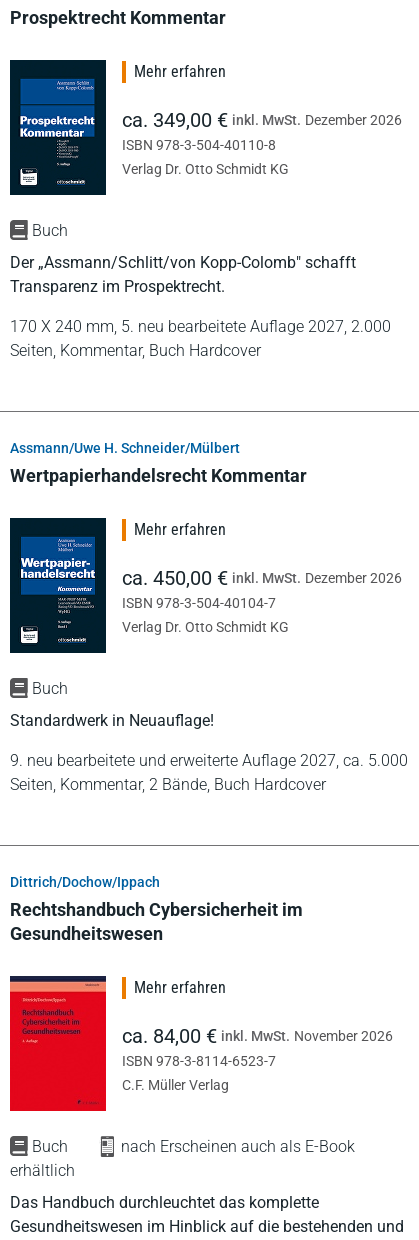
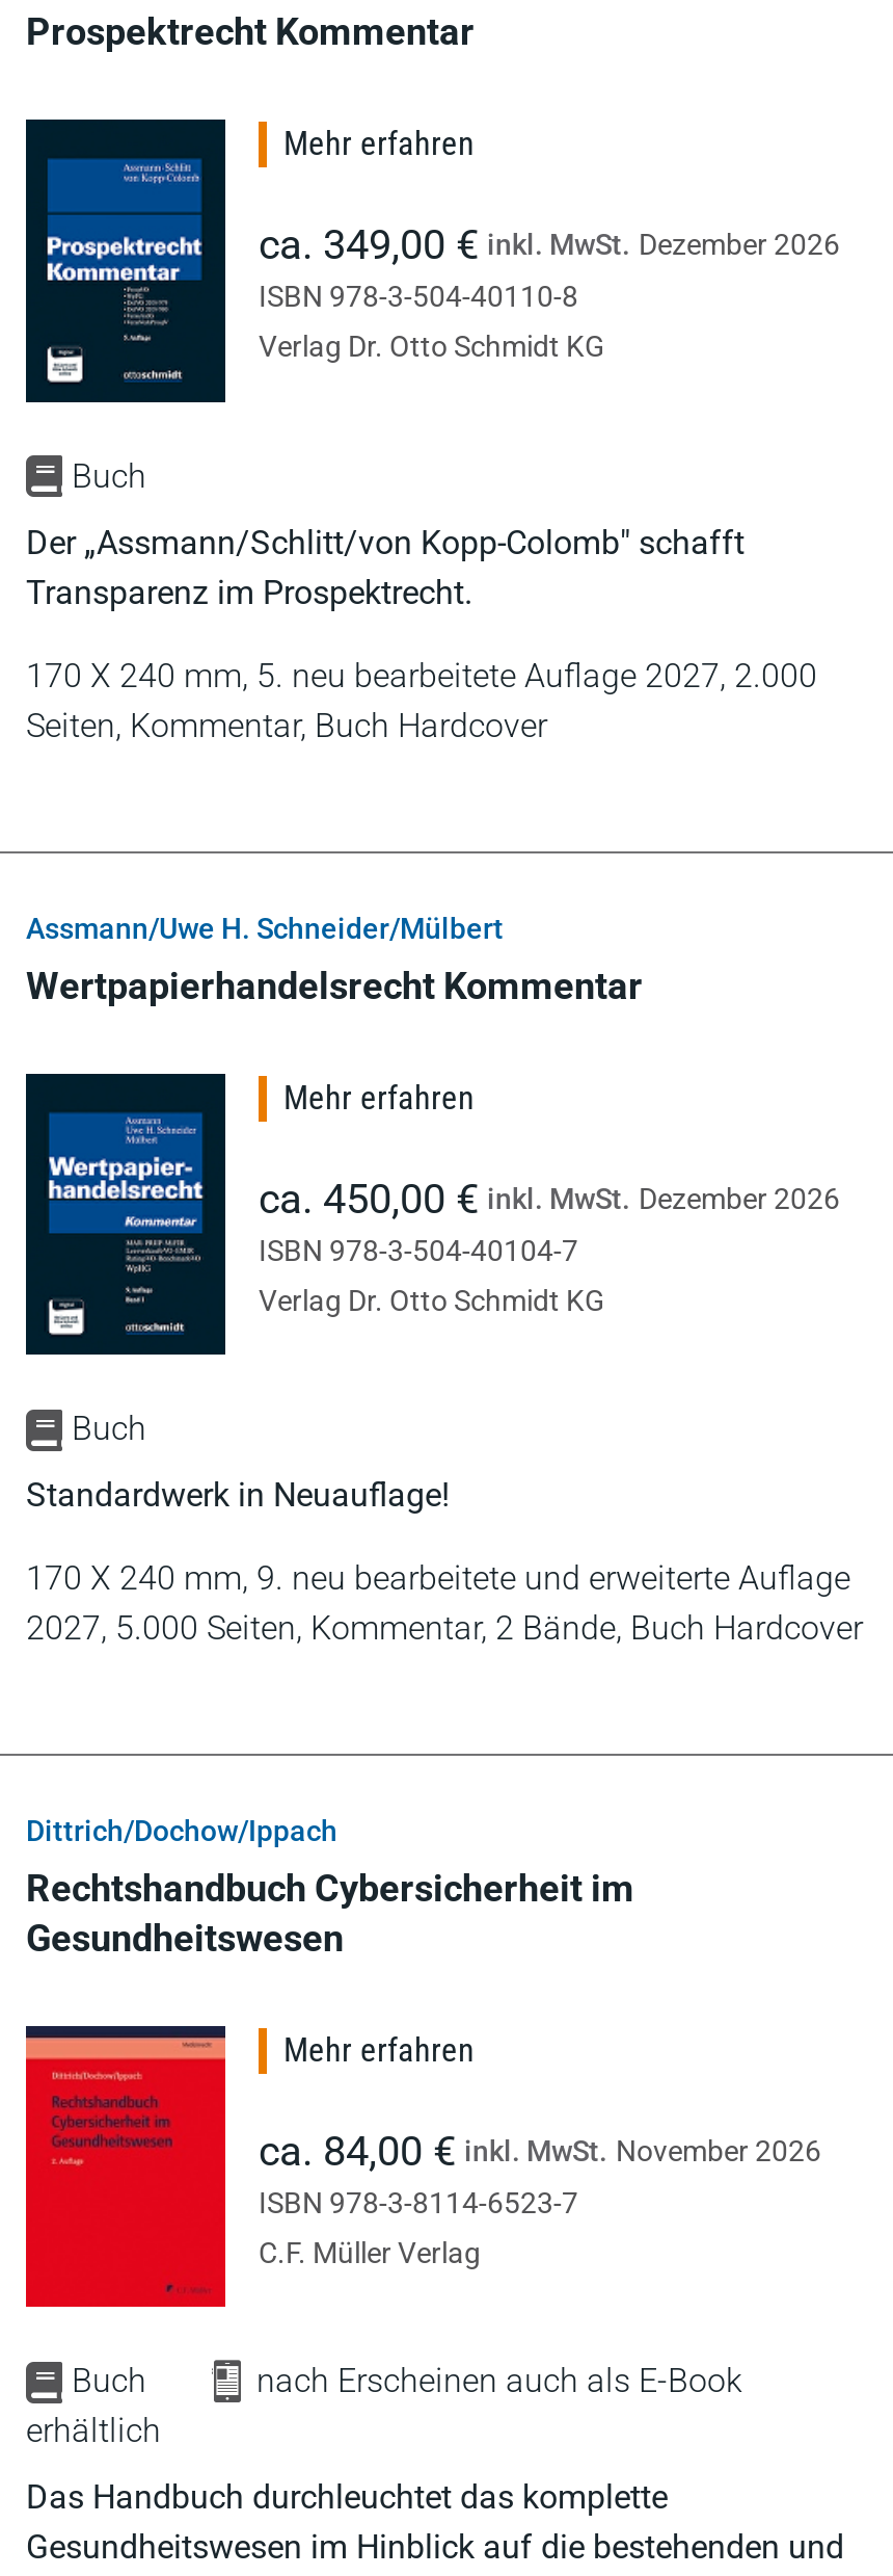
[10,750,408,793] 9. neu bearbeitete und erweiterte Auflage 2027, ca. 5.000 | Seiten, Kommentar, 2 Bände, Buch Hardcover -> [26,1558,863,1647] 170 X 240 mm, 9. neu bearbeitete und erweiterte Auflage | 2027, 5.000 Seiten, Kommentar, 2 Bände, Buch Hardcover

